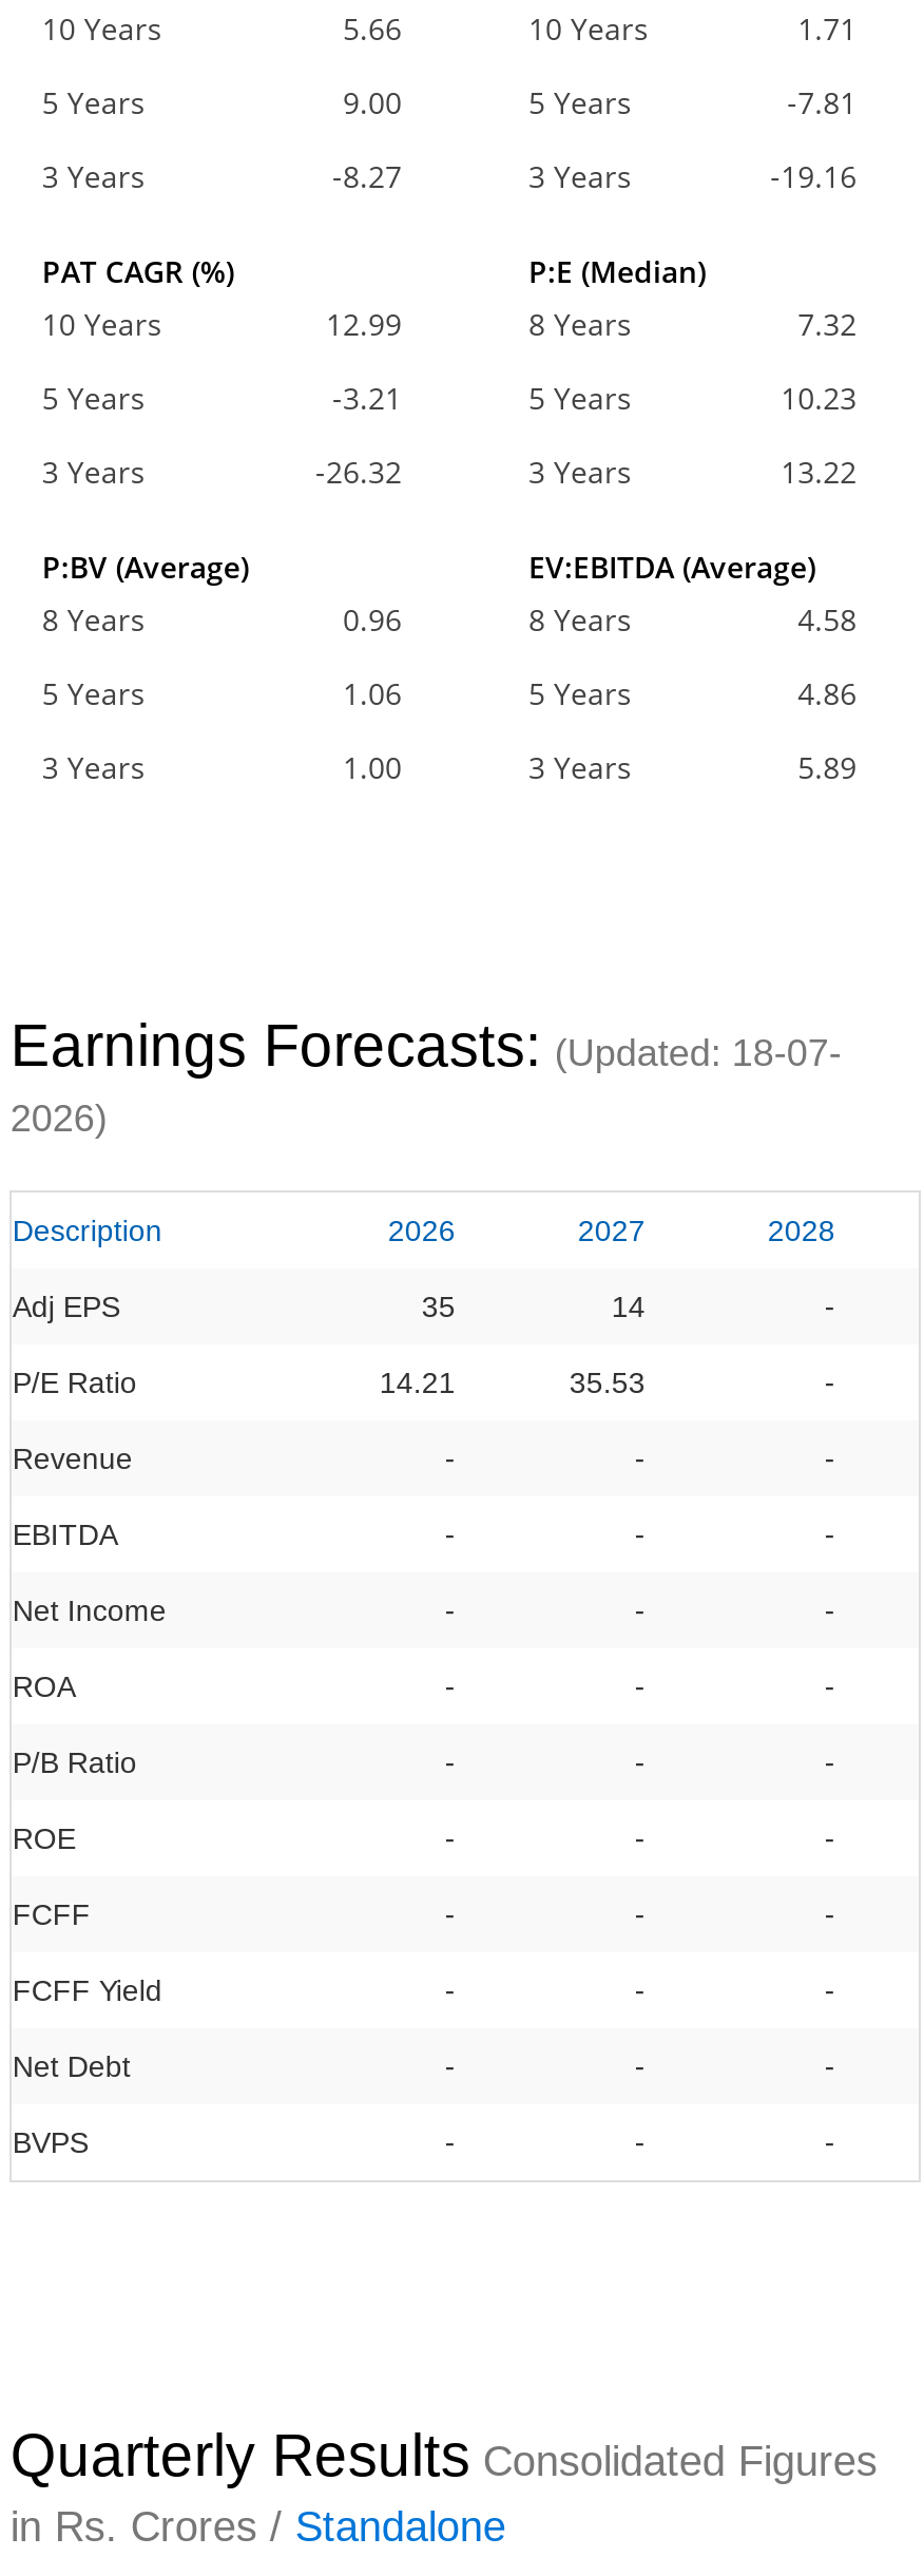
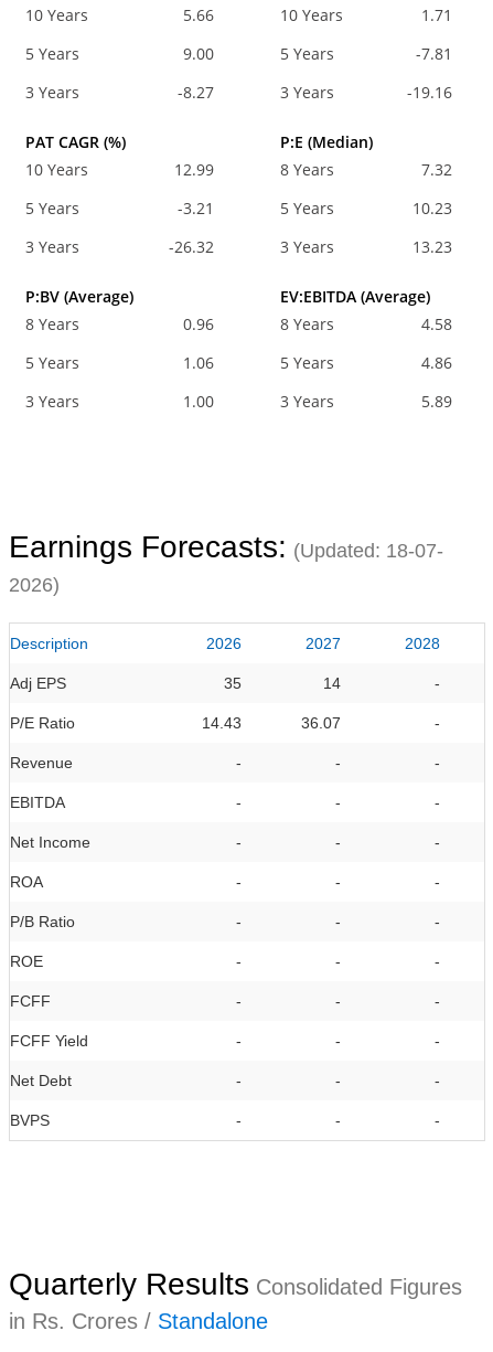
[781,452,857,492] 13.22 -> [412,236,452,257] 13.23
[380,1366,455,1399] 14.21 -> [202,714,242,732] 14.43
[569,1366,645,1399] 35.53 -> [302,714,341,732] 36.07

